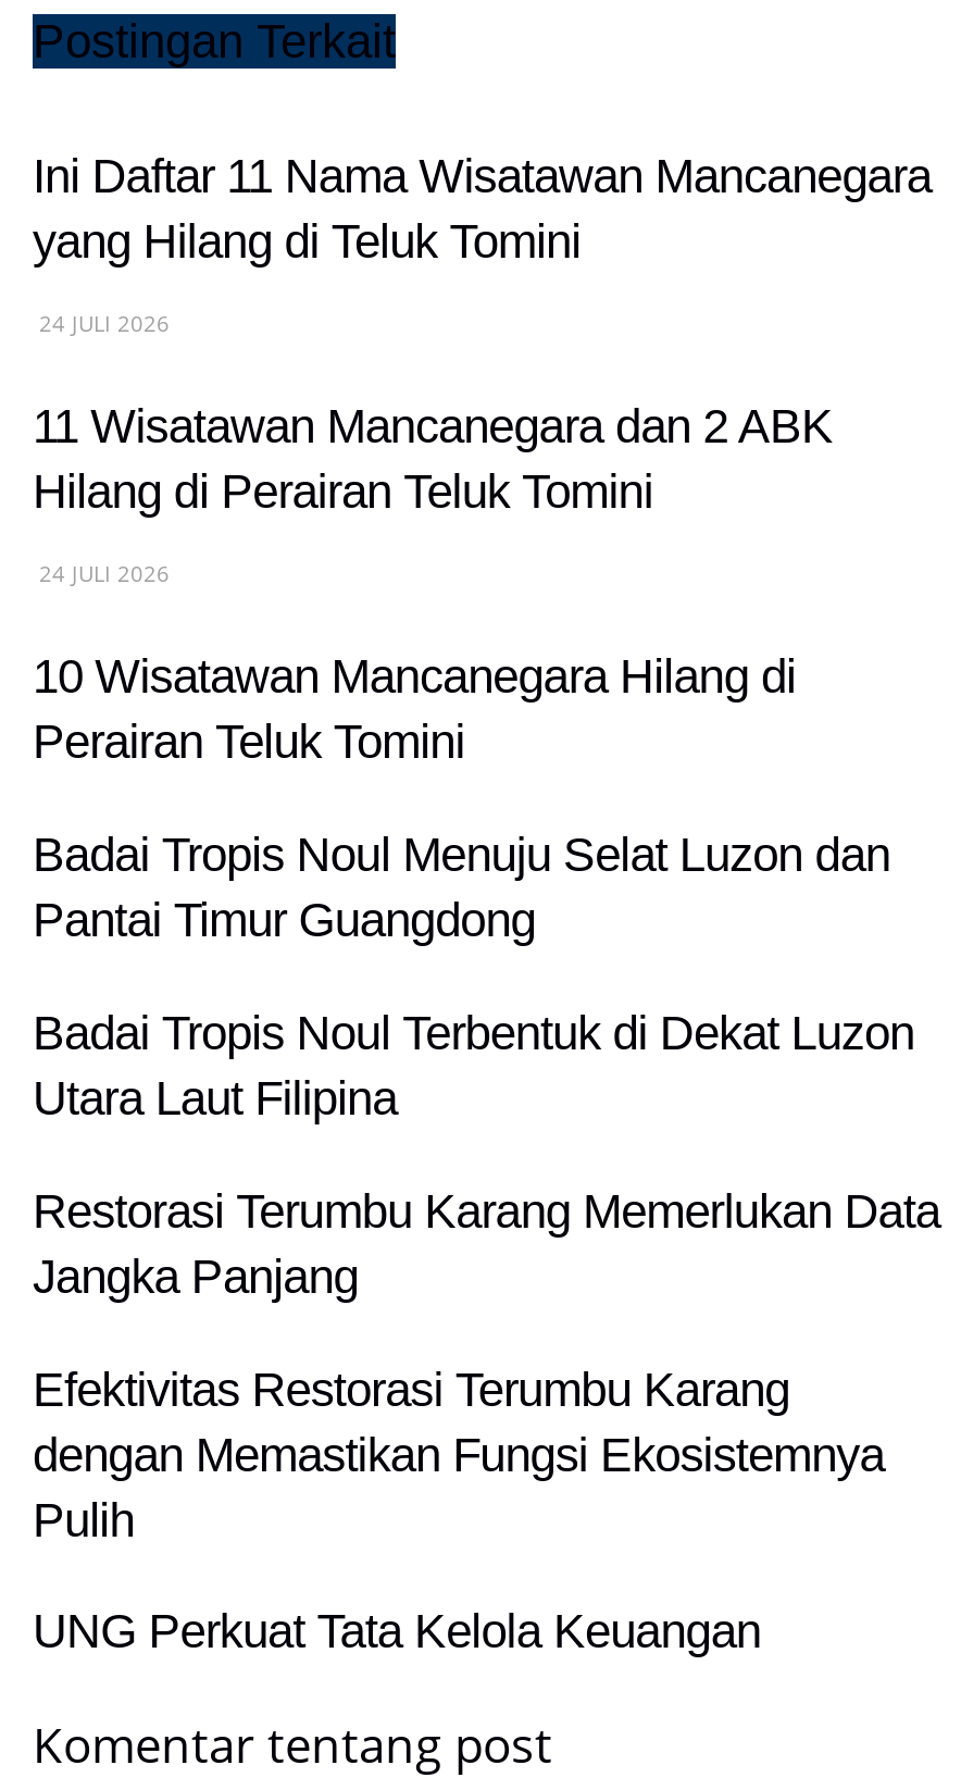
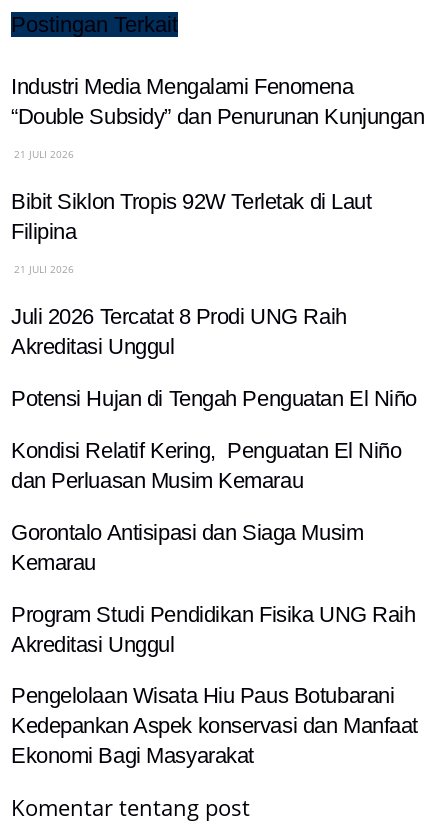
[33,150,932,269] Ini Daftar 11 Nama Wisatawan Mancanegara | yang Hilang di Teluk Tomini -> [11,74,424,129] Industri Media Mengalami Fenomena | “Double Subsidy” dan Penurunan Kunjungan
[33,308,170,339] 24 JULI 2026 -> [11,147,74,161] 21 JULI 2026
[33,400,833,519] 11 Wisatawan Mancanegara dan 2 ABK | Hilang di Perairan Teluk Tomini -> [11,189,371,244] Bibit Siklon Tropis 92W Terletak di Laut | Filipina
[33,558,170,589] 24 JULI 2026 -> [11,262,74,276] 21 JULI 2026
[33,649,796,769] 10 Wisatawan Mancanegara Hilang di | Perairan Teluk Tomini -> [11,304,347,359] Juli 2026 Tercatat 8 Prodi UNG Raih | Akreditasi Unggul
[33,827,890,947] Badai Tropis Noul Menuju Selat Luzon dan | Pantai Timur Guangdong -> [11,386,417,411] Potensi Hujan di Tengah Penguatan El Niño
[33,1005,914,1125] Badai Tropis Noul Terbentuk di Dekat Luzon | Utara Laut Filipina -> [11,438,402,493] Kondisi Relatif Kering, Penguatan El Niño | dan Perluasan Musim Kemarau
[33,1183,940,1303] Restorasi Terumbu Karang Memerlukan Data | Jangka Panjang -> [11,520,363,575] Gorontalo Antisipasi dan Siaga Musim | Kemarau
[33,1362,884,1546] Efektivitas Restorasi Terumbu Karang | dengan Memastikan Fungsi Ekosistemnya | Pulih -> [11,601,415,656] Program Studi Pendidikan Fisika UNG Raih | Akreditasi Unggul
[33,1605,761,1659] UNG Perkuat Tata Kelola Keuangan -> [11,683,418,768] Pengelolaan Wisata Hiu Paus Botubarani | Kedepankan Aspek konservasi dan Manfaat | Ekonomi Bagi Masyarakat

